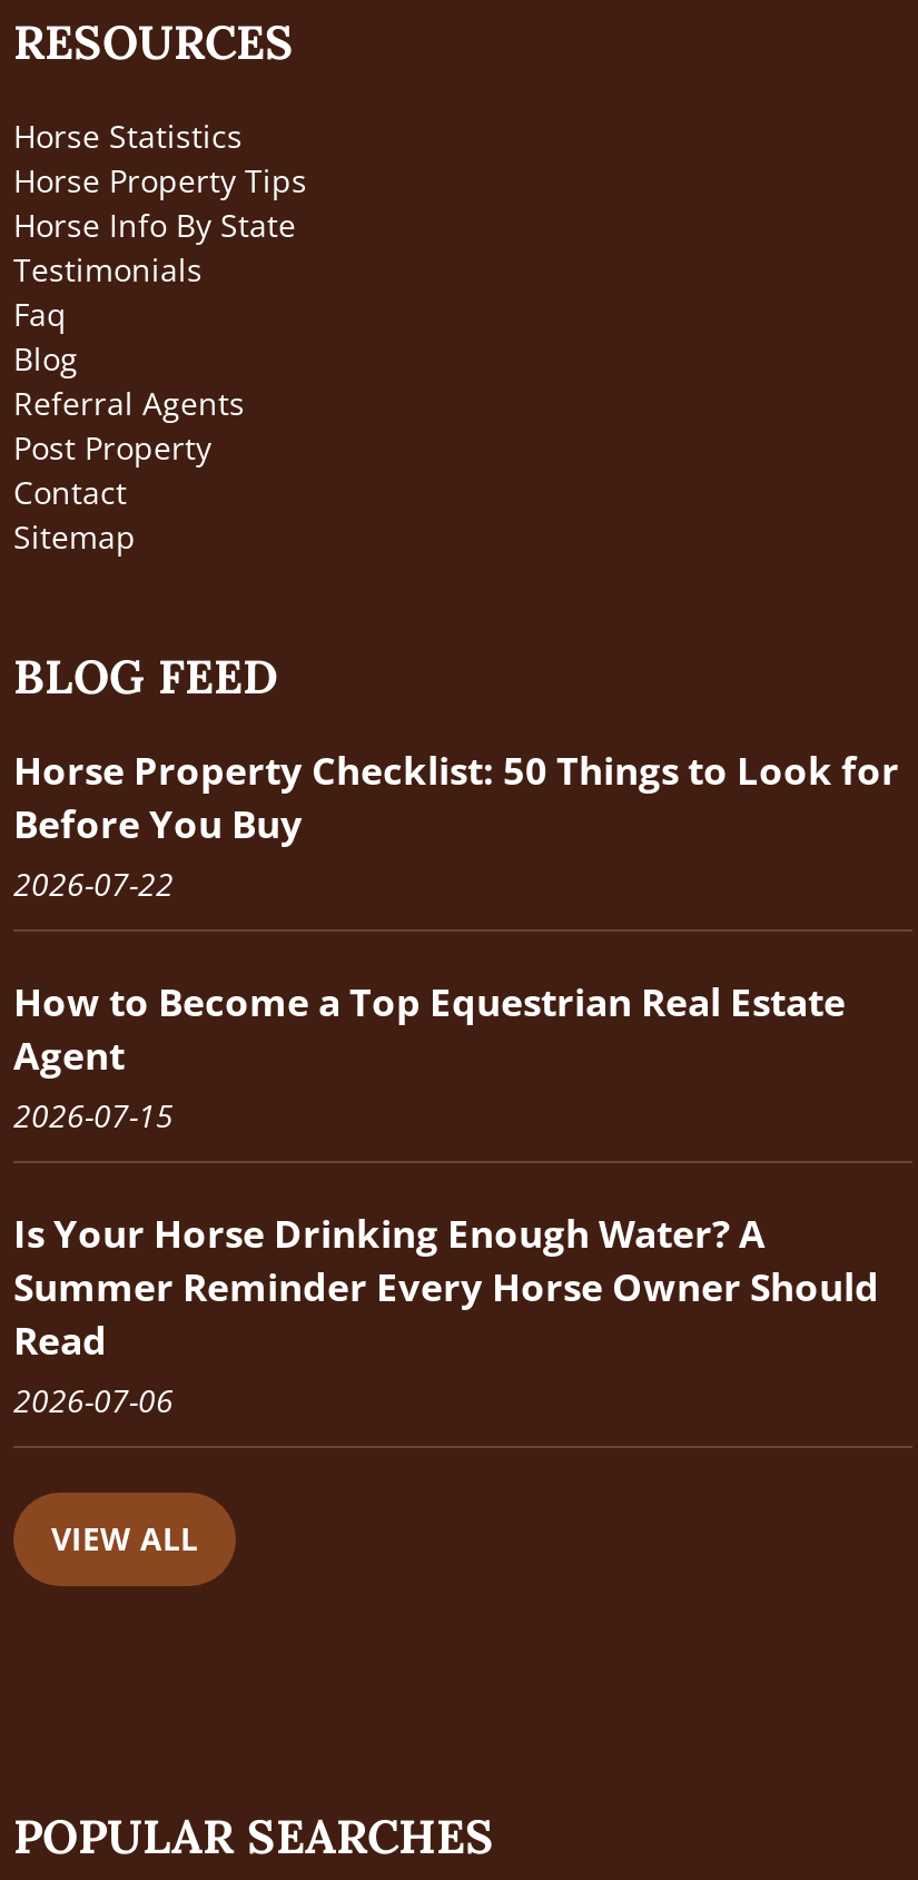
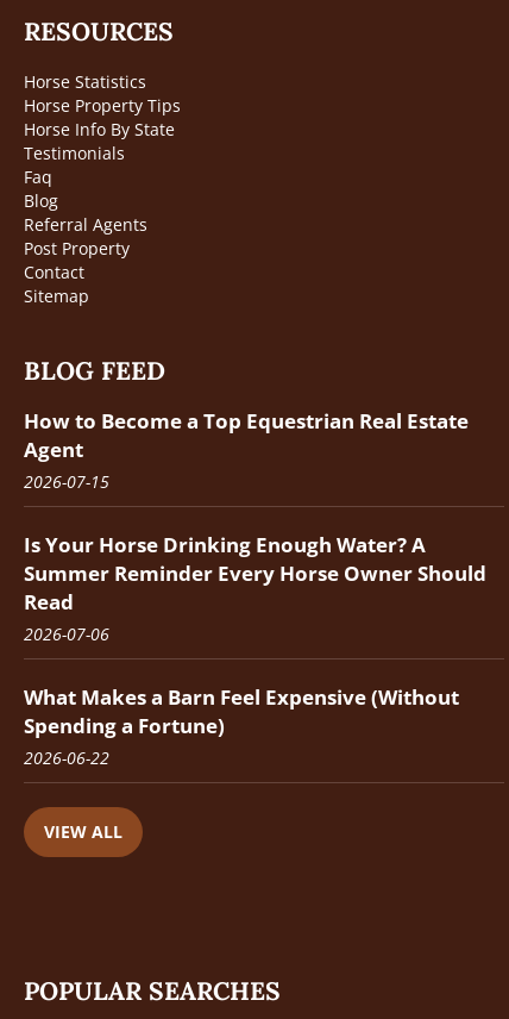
[13,746,899,906] Horse Property Checklist: 50 Things to Look for | Before You Buy | 2026-07-22 -> none
moved [13,977,879,1423] -> [24,408,486,646]: How to Become a Top Equestrian Real Estate | Agent | 2026-07-15 | Is Your Horse Drinking Enough Water? A | Summer Reminder Every Horse Owner Should | Read | 2026-07-06
none -> [24,684,459,770] What Makes a Barn Feel Expensive (Without | Spending a Fortune) | 2026-06-22

